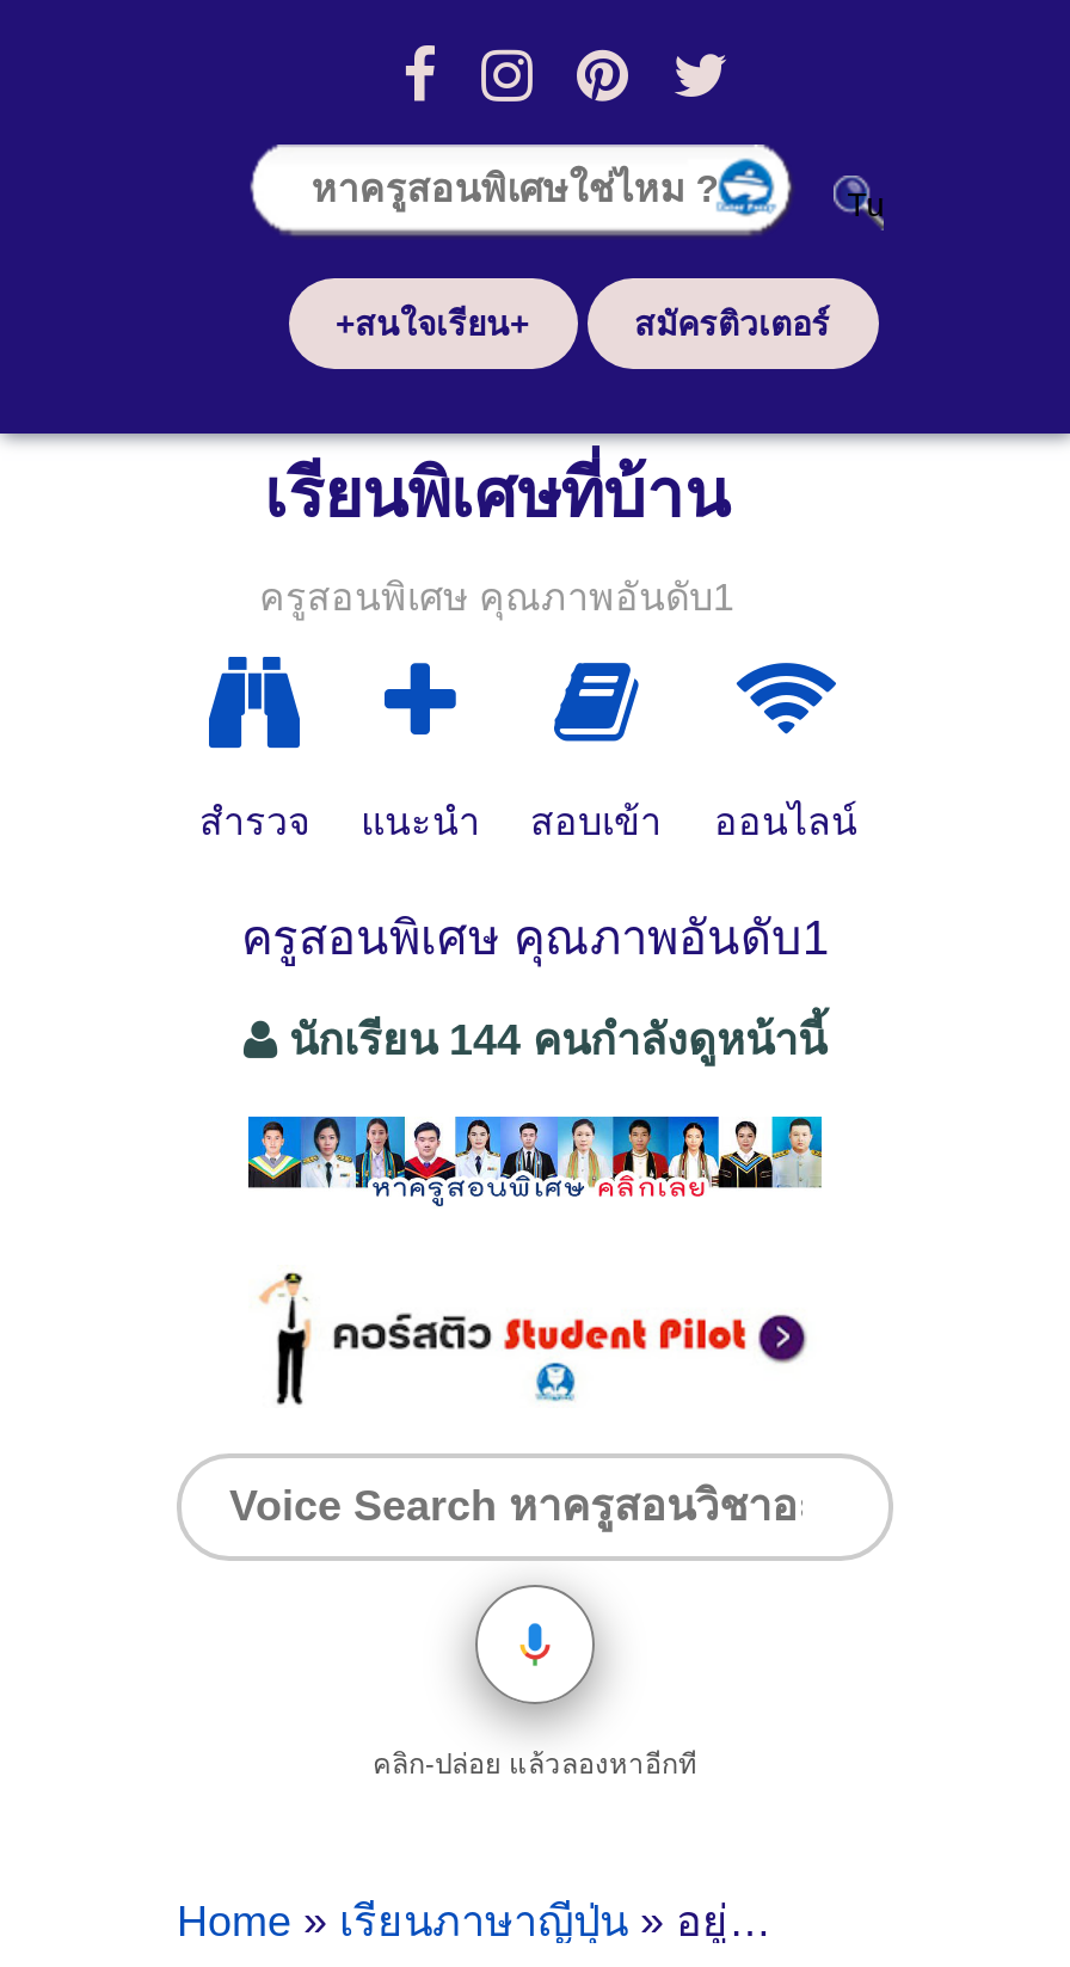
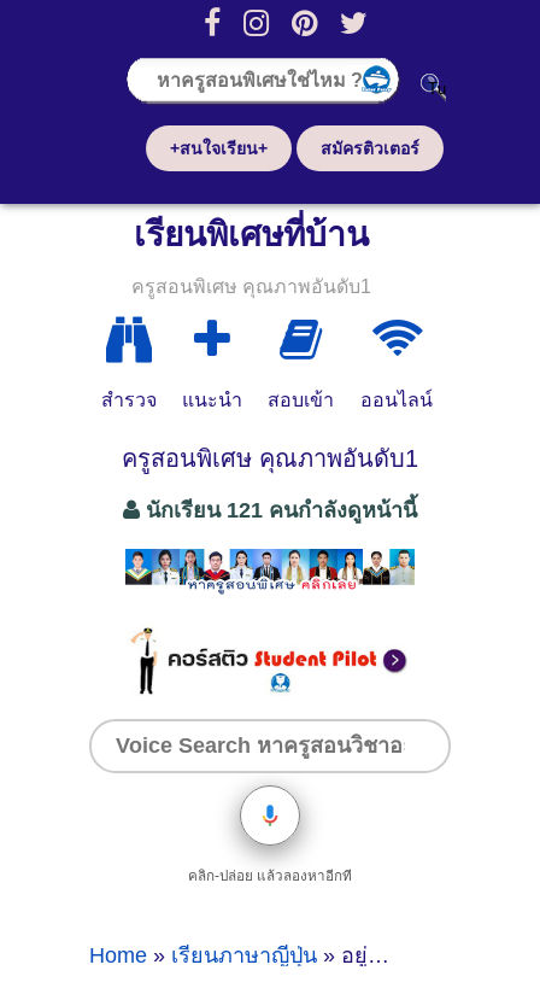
[277,1016,826,1064] นักเรียน 144 คนกำลังดูหน้านี้ -> [140,498,417,522] นักเรียน 121 คนกำลังดูหน้านี้

